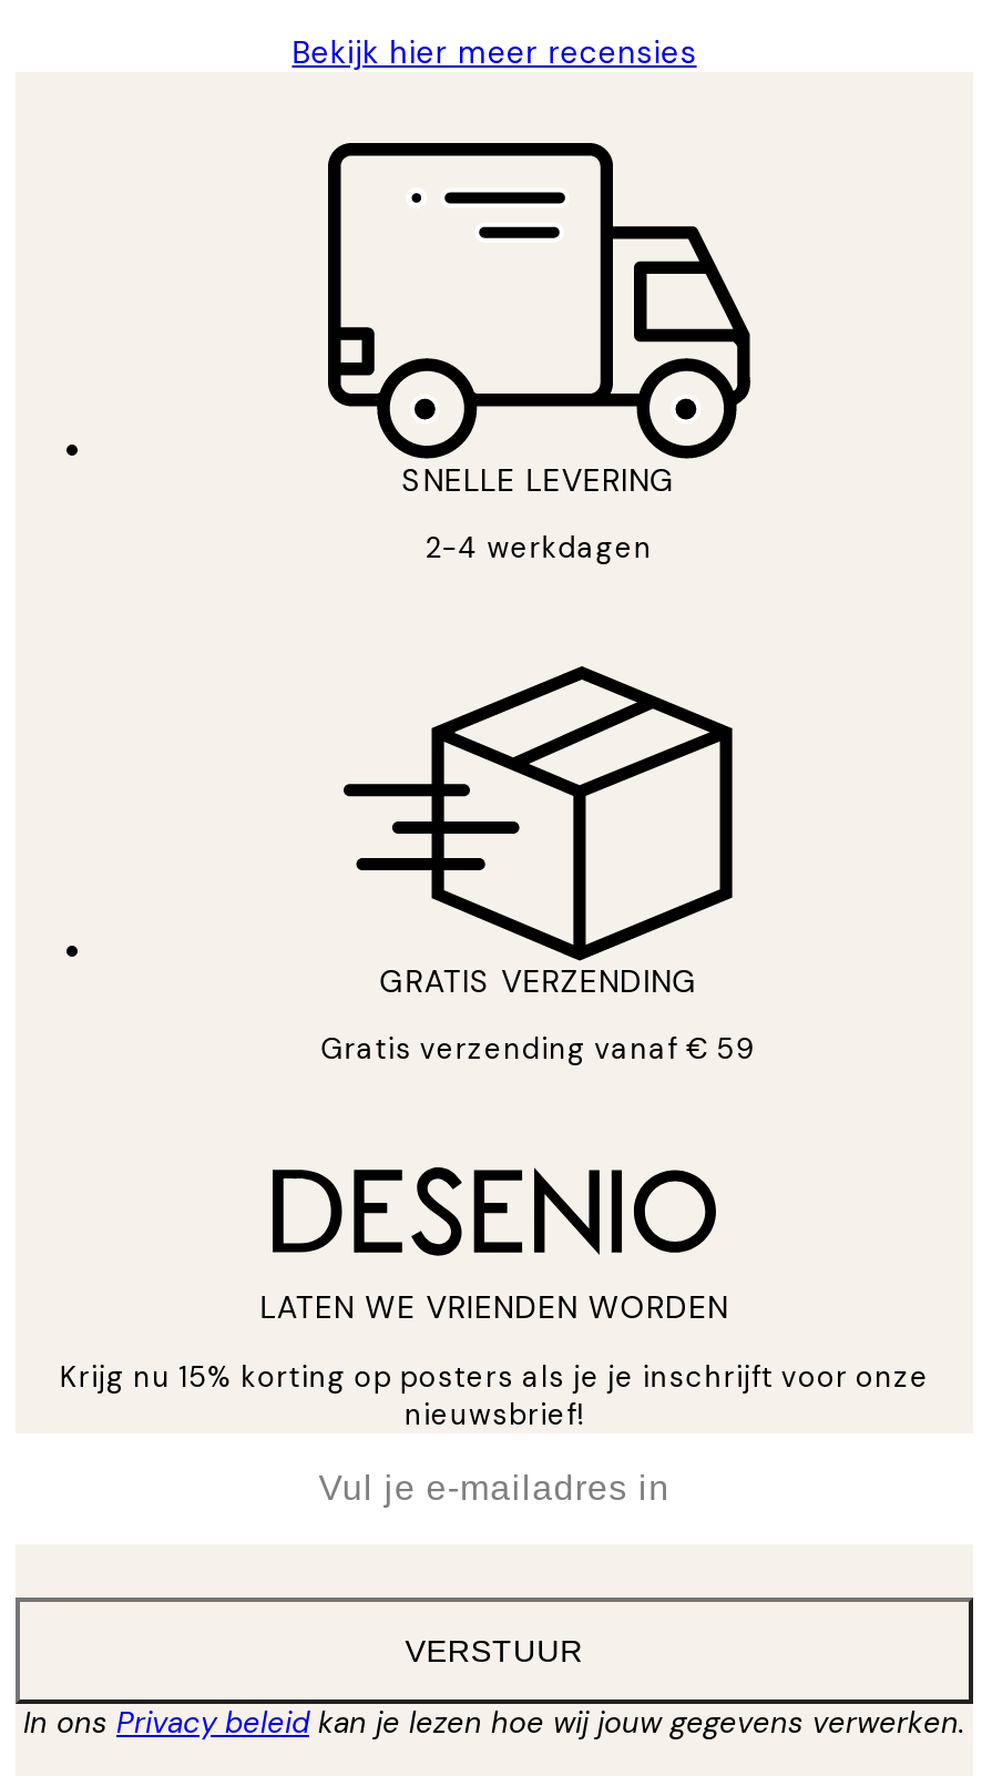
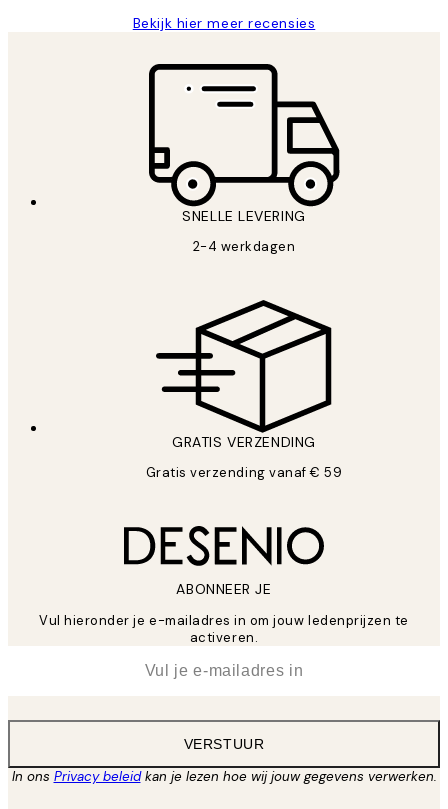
[260,1286,729,1326] LATEN WE VRIENDEN WORDEN -> [176,580,272,598] ABONNEER JE
[60,1357,929,1433] Krijg nu 15% korting op posters als je je inschrijft voor onze | nieuwsbrief! -> [39,612,409,646] Vul hieronder je e-mailadres in om jouw ledenprijzen te | activeren.

